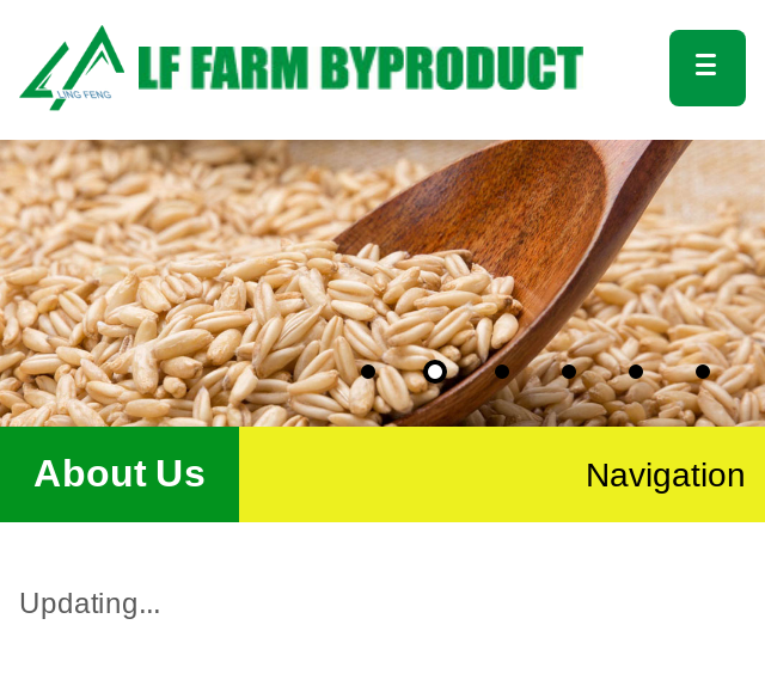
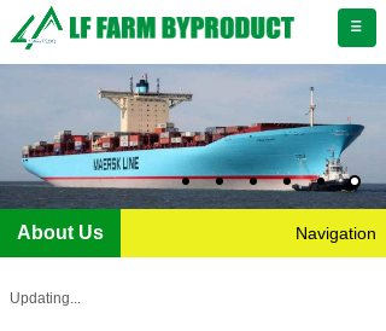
[7,137,758,429] [image] -> [4,64,382,210] [image]

